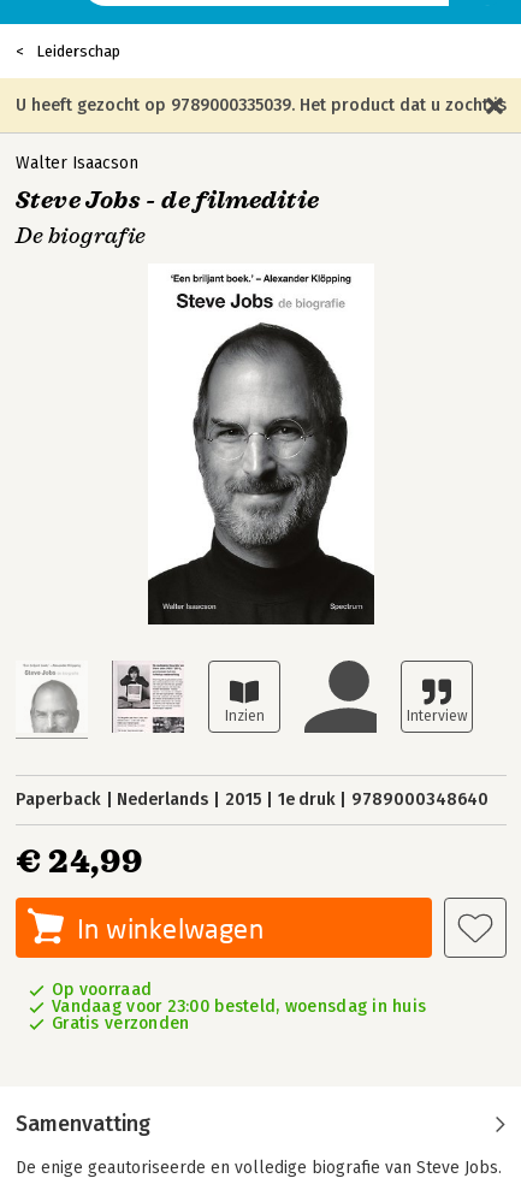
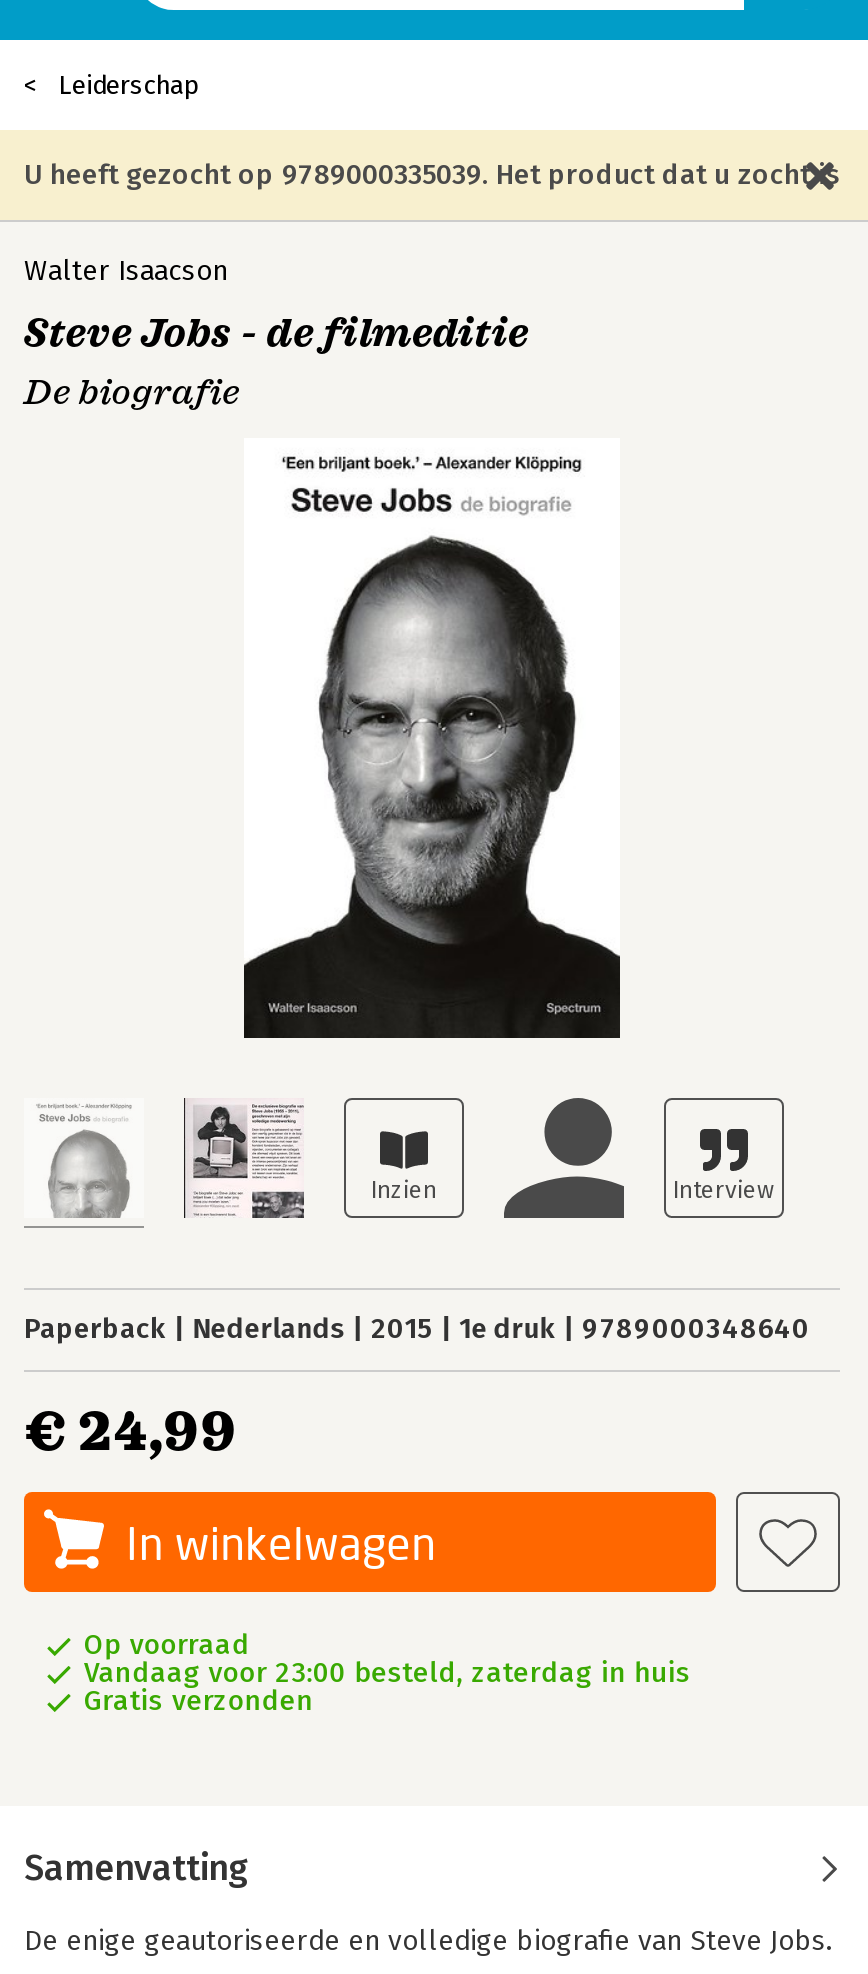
[52,996,426,1017] Vandaag voor 23:00 besteld, woensdag in huis -> [84,1656,691,1690] Vandaag voor 23:00 besteld, zaterdag in huis

